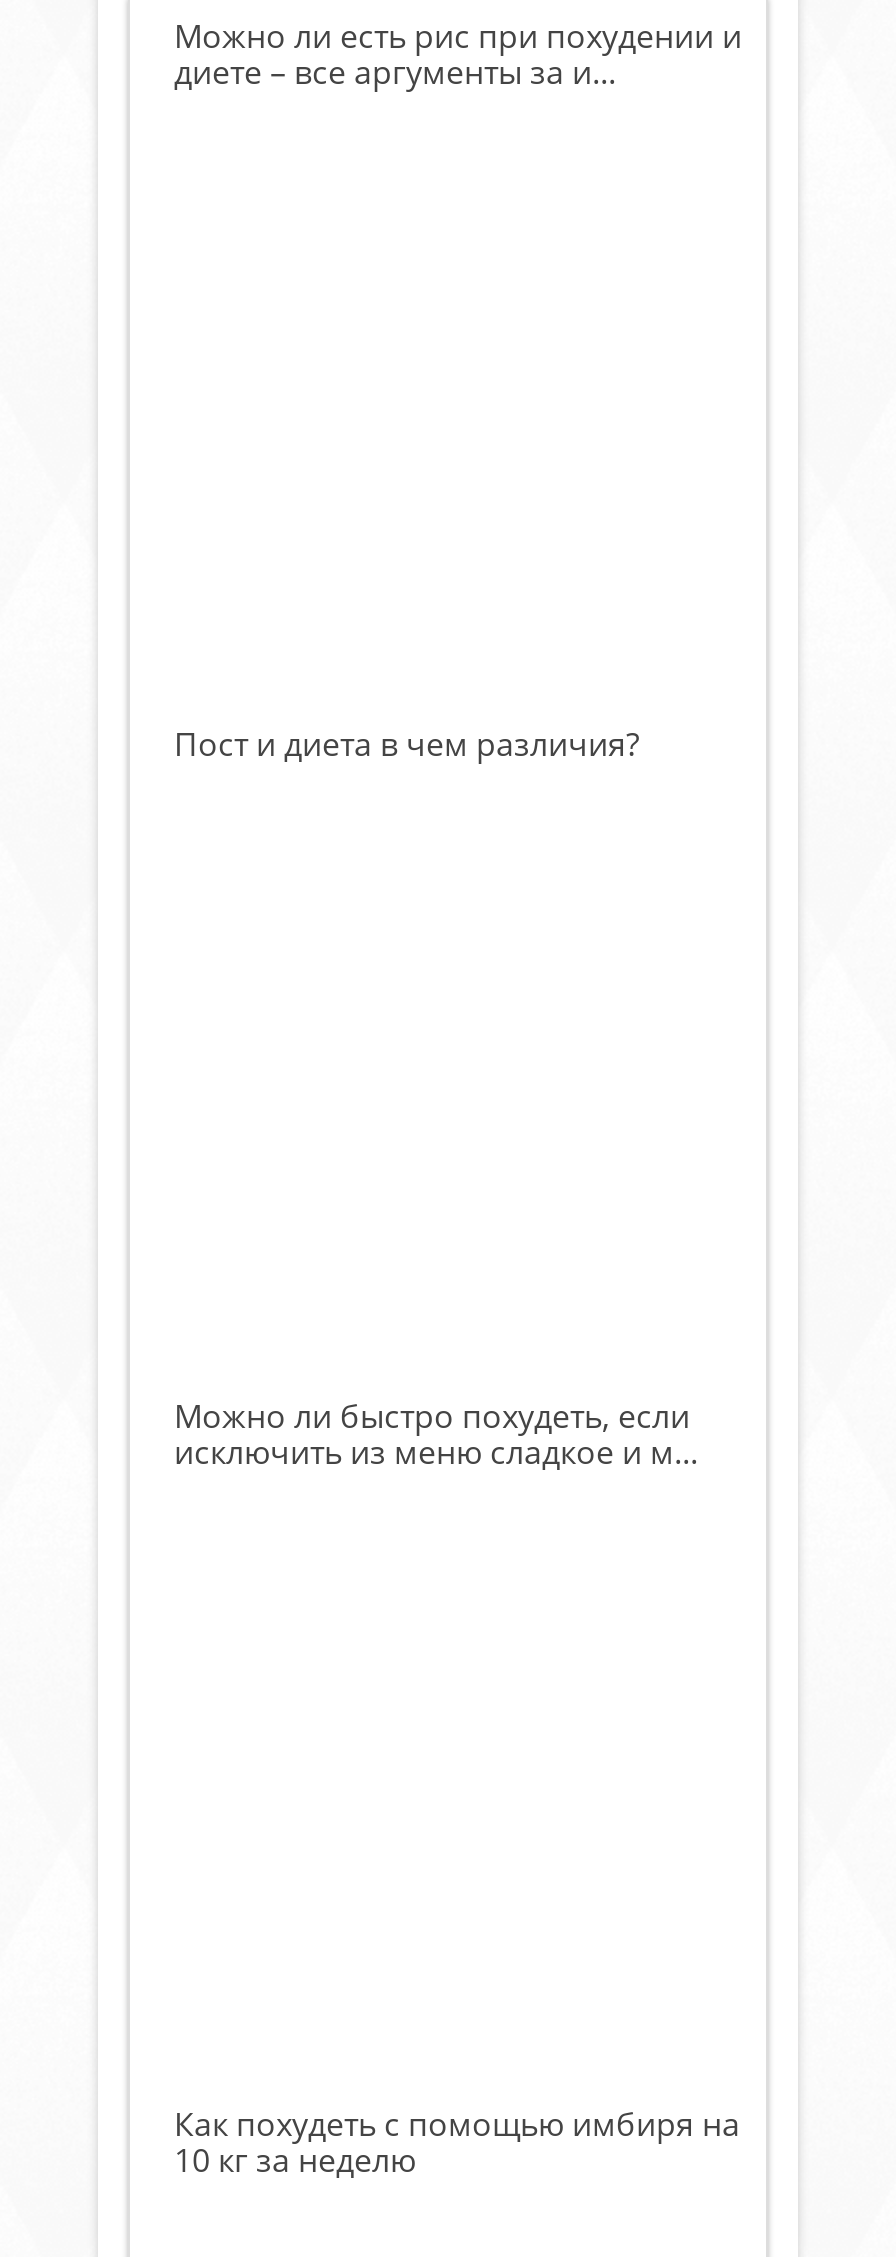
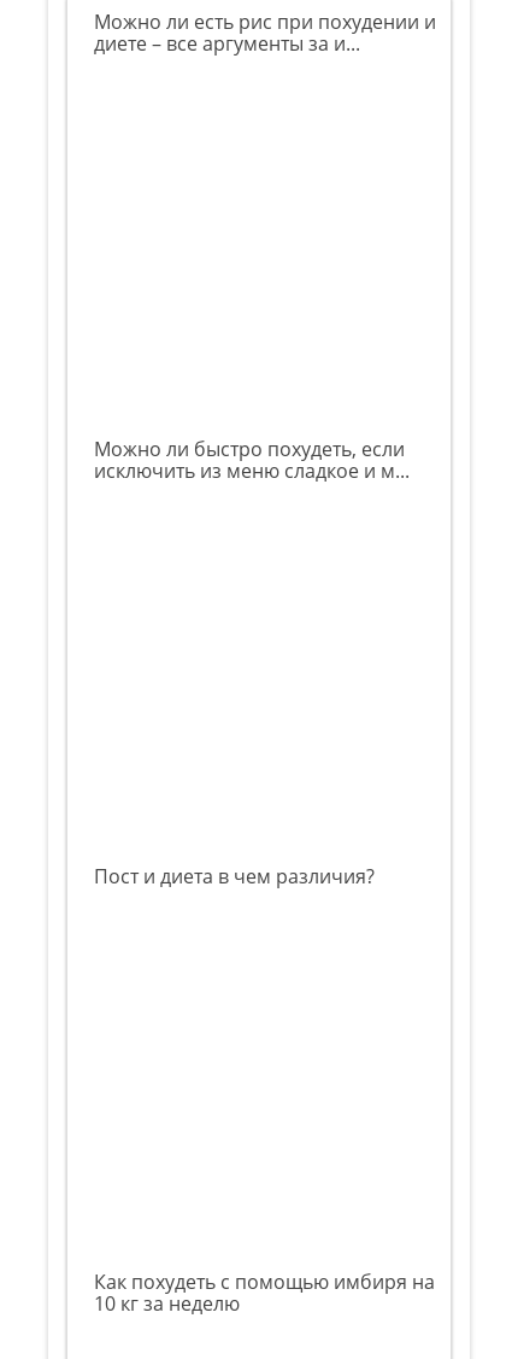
moved [174,721,640,765] -> [94,863,375,889]: Пост и диета в чем различия?
moved [174,1393,698,1473] -> [94,435,410,484]: Можно ли быстро похудеть, если | исключить из меню сладкое и м...

